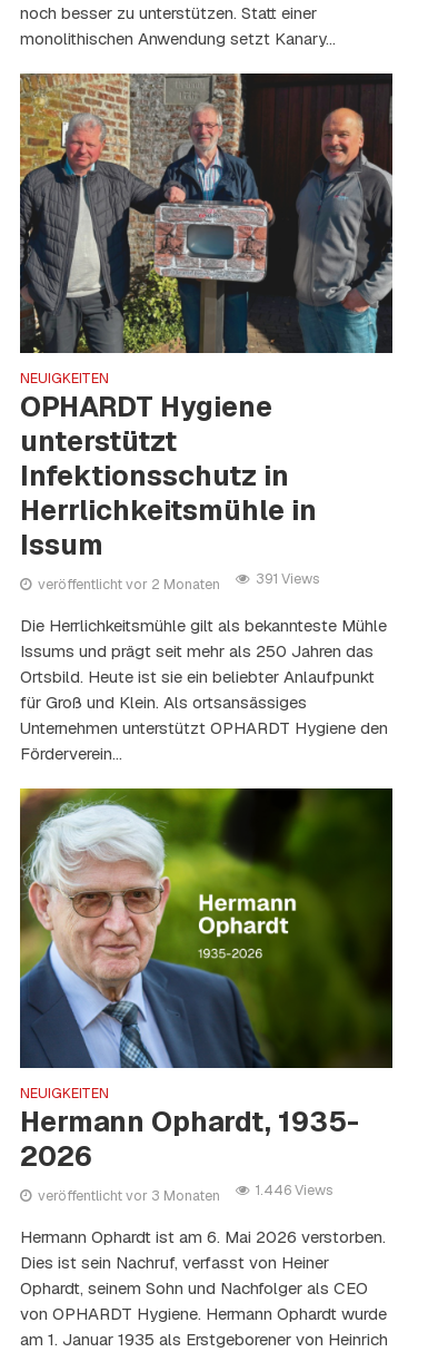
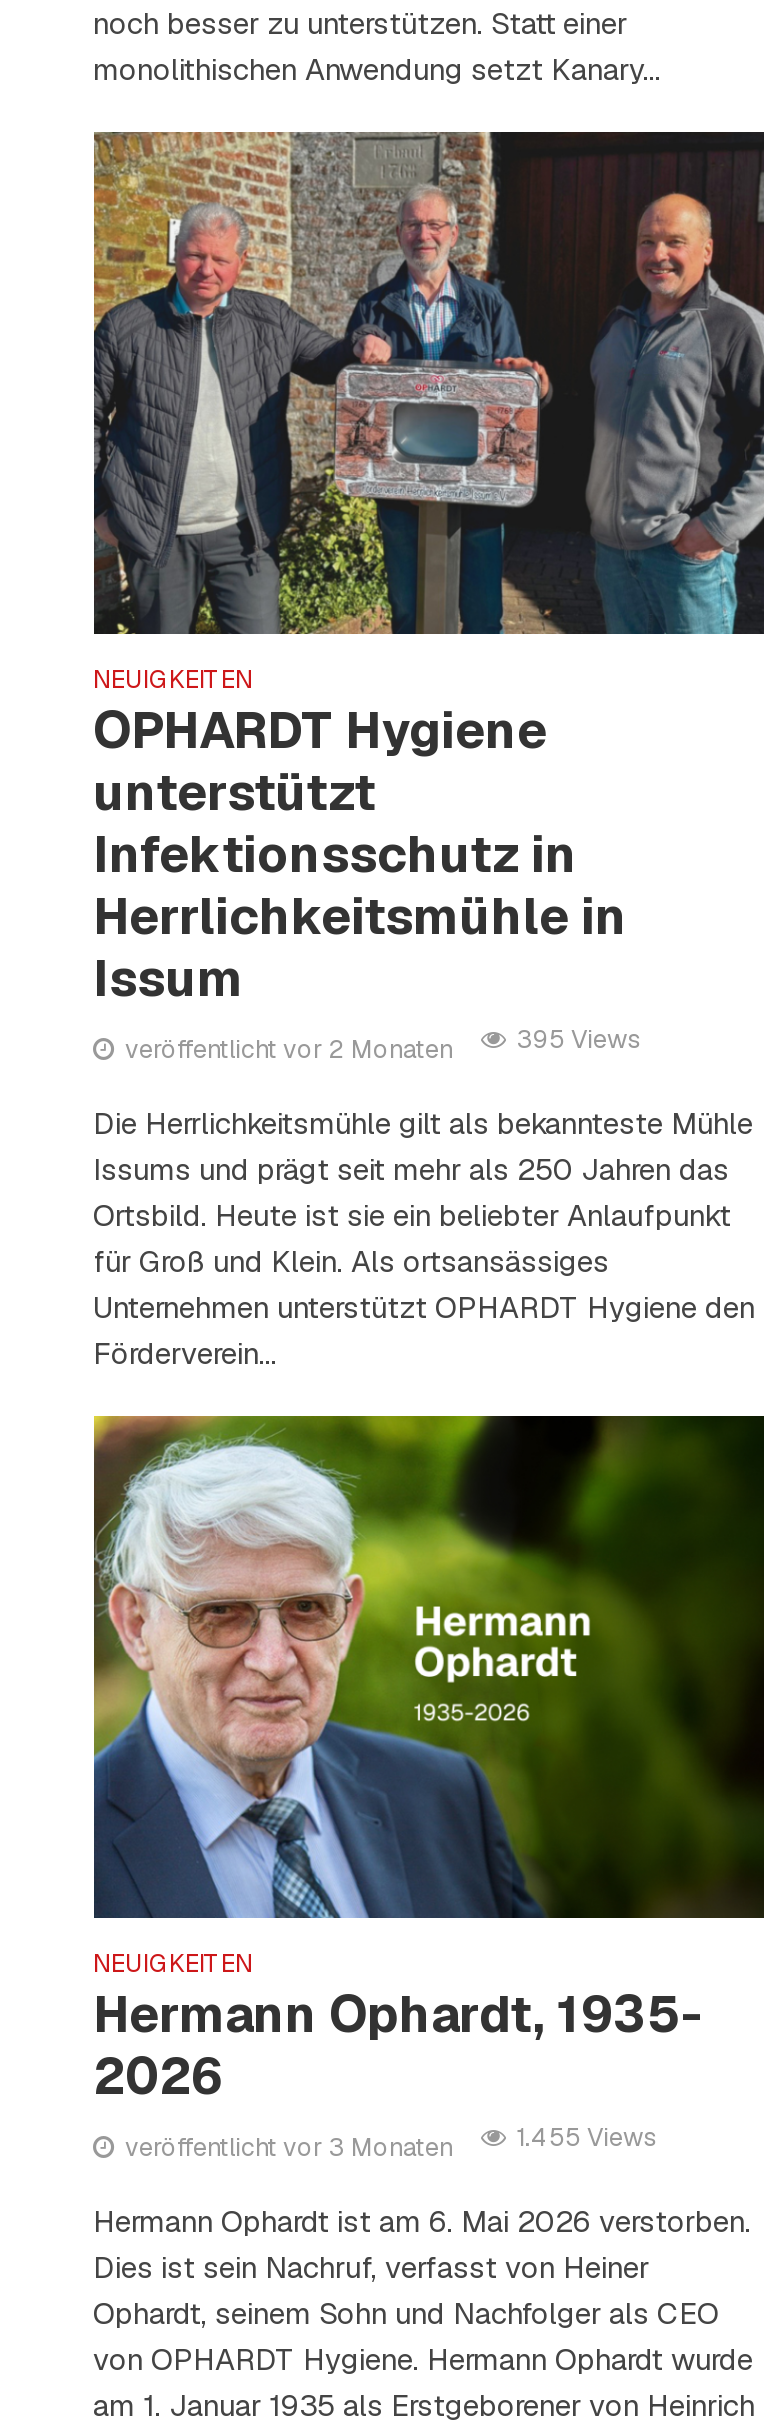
[37,569,320,593] veröffentlicht vor 2 Monaten 391 Views -> [125,1022,641,1066] veröffentlicht vor 2 Monaten 395 Views
[37,1180,333,1205] veröffentlicht vor 3 Monaten 1.446 Views -> [125,2120,657,2164] veröffentlicht vor 3 Monaten 1.455 Views

